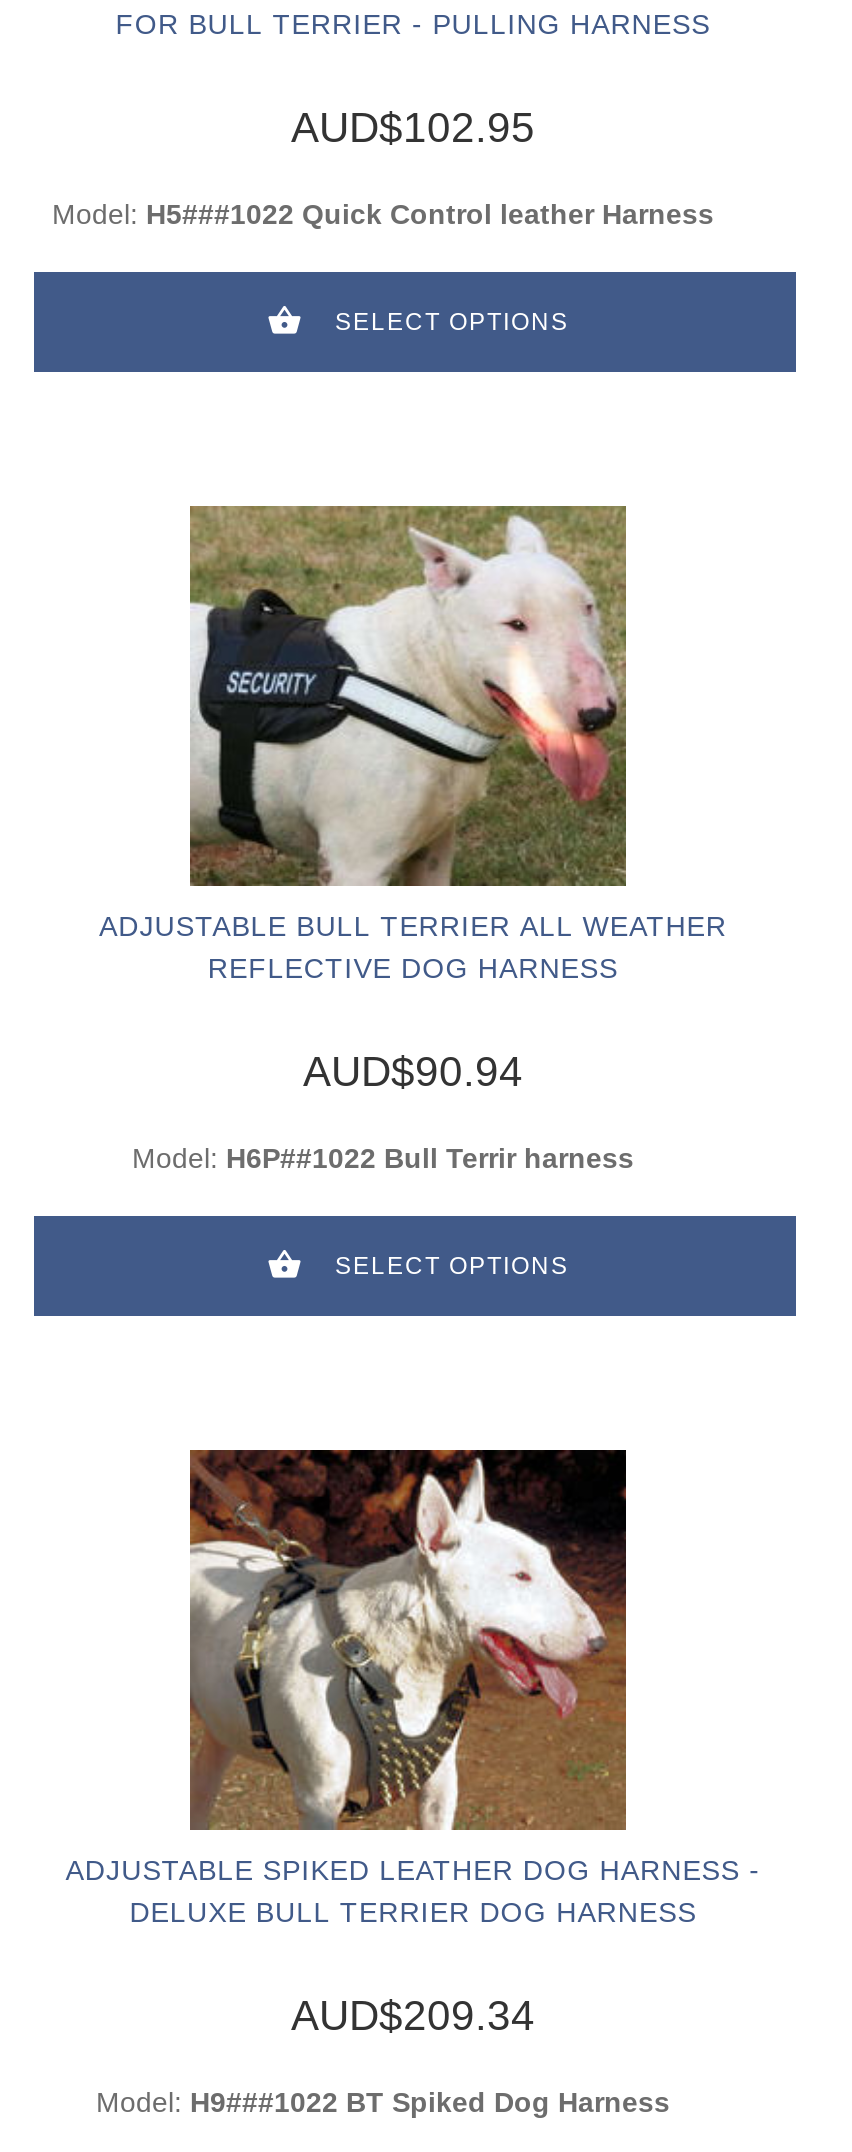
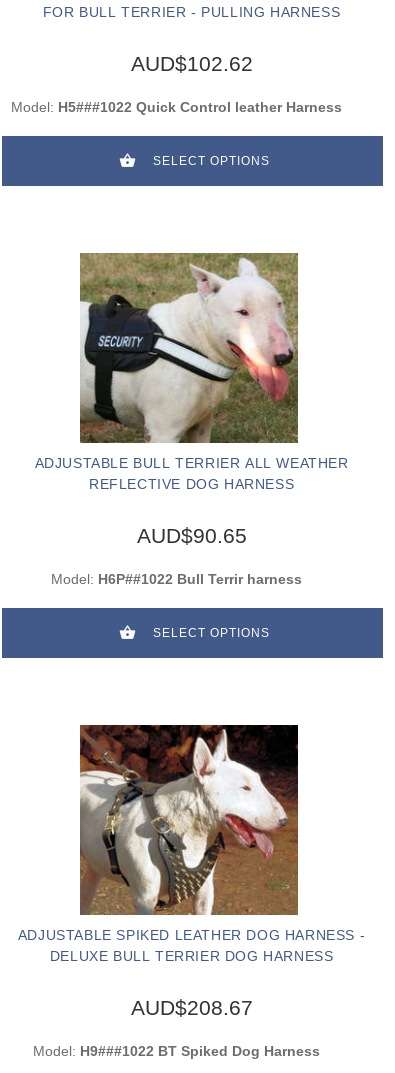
[291,103,535,149] AUD$102.95 -> [130,51,252,74] AUD$102.62
[303,1047,523,1093] AUD$90.94 -> [136,523,246,546] AUD$90.65
[291,1991,535,2037] AUD$209.34 -> [130,995,252,1018] AUD$208.67

